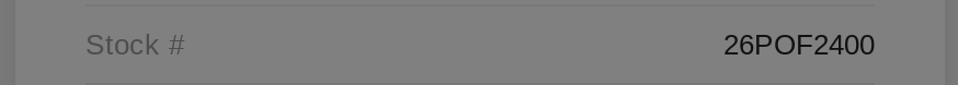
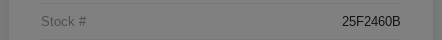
[723,27,875,60] 26POF2400 -> [342,14,401,29] 25F2460B

